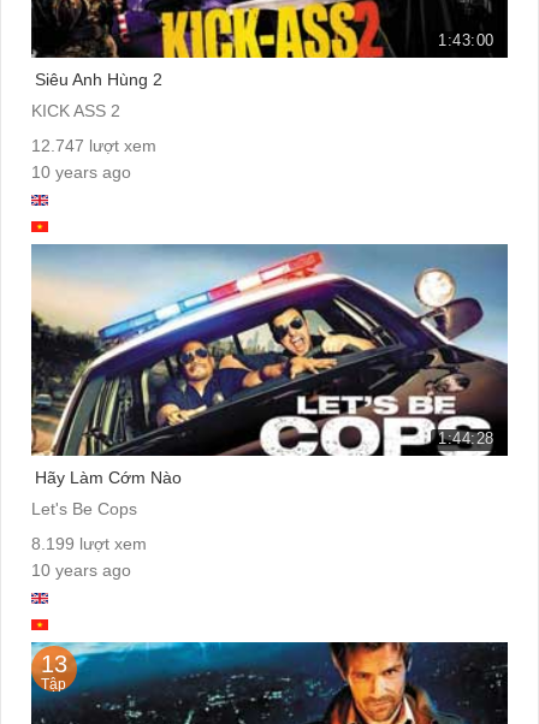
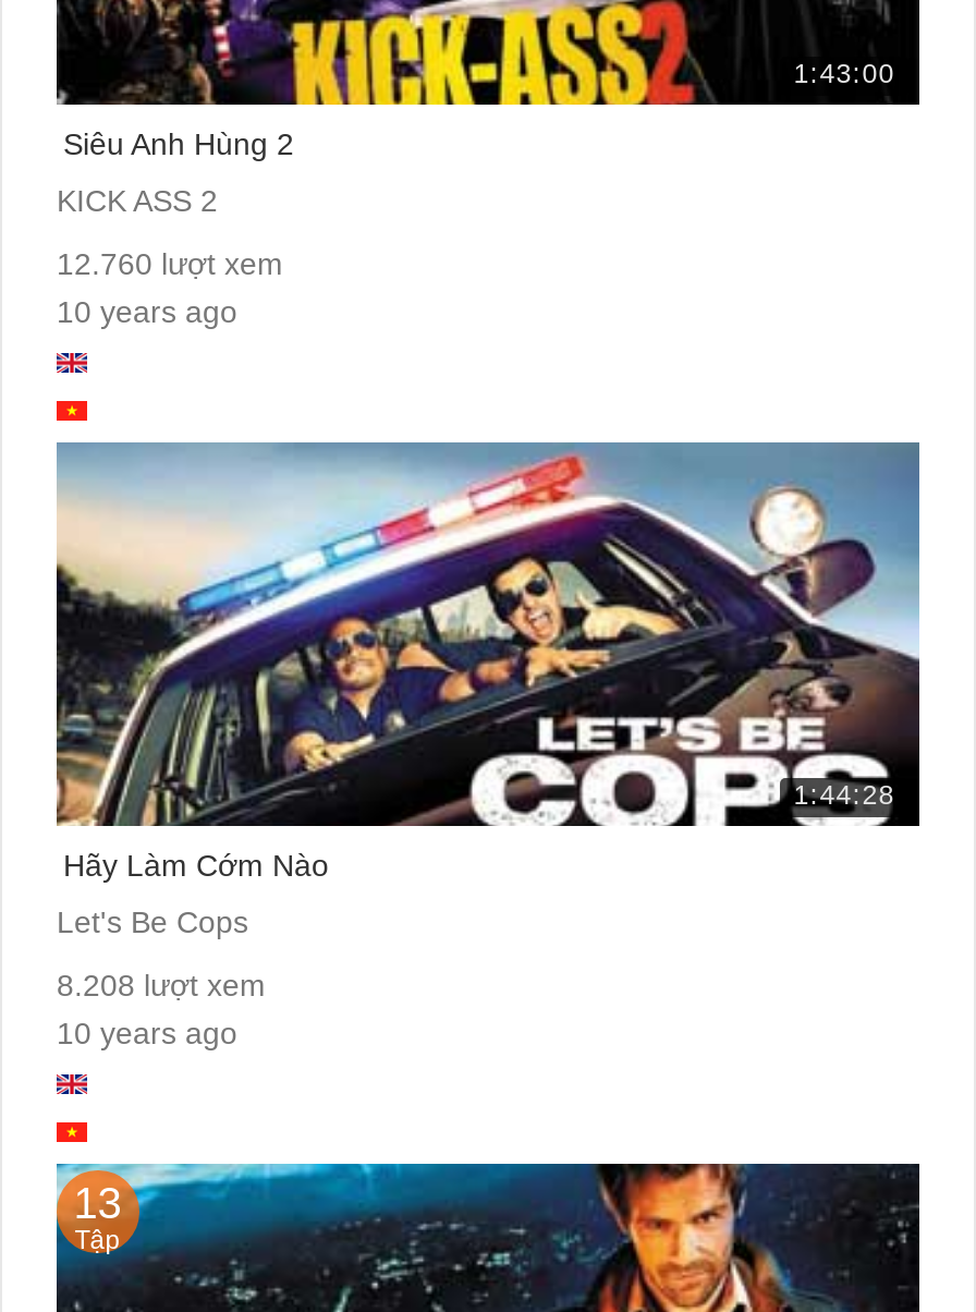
[31,136,156,155] 12.747 lượt xem -> [57,246,283,281] 12.760 lượt xem
[31,534,147,553] 8.199 lượt xem -> [57,968,266,1003] 8.208 lượt xem

